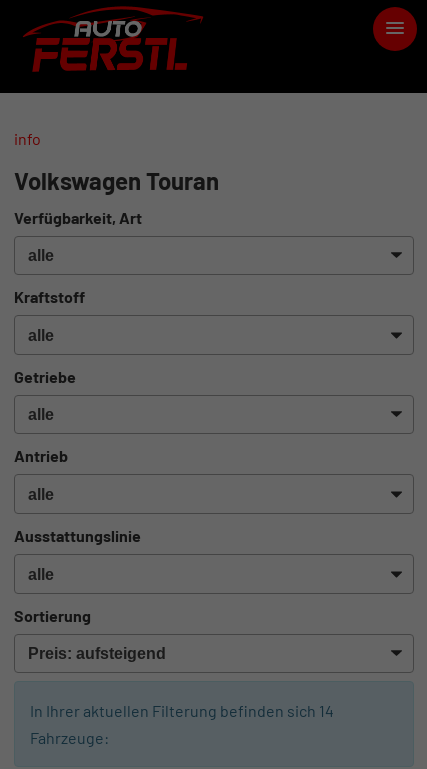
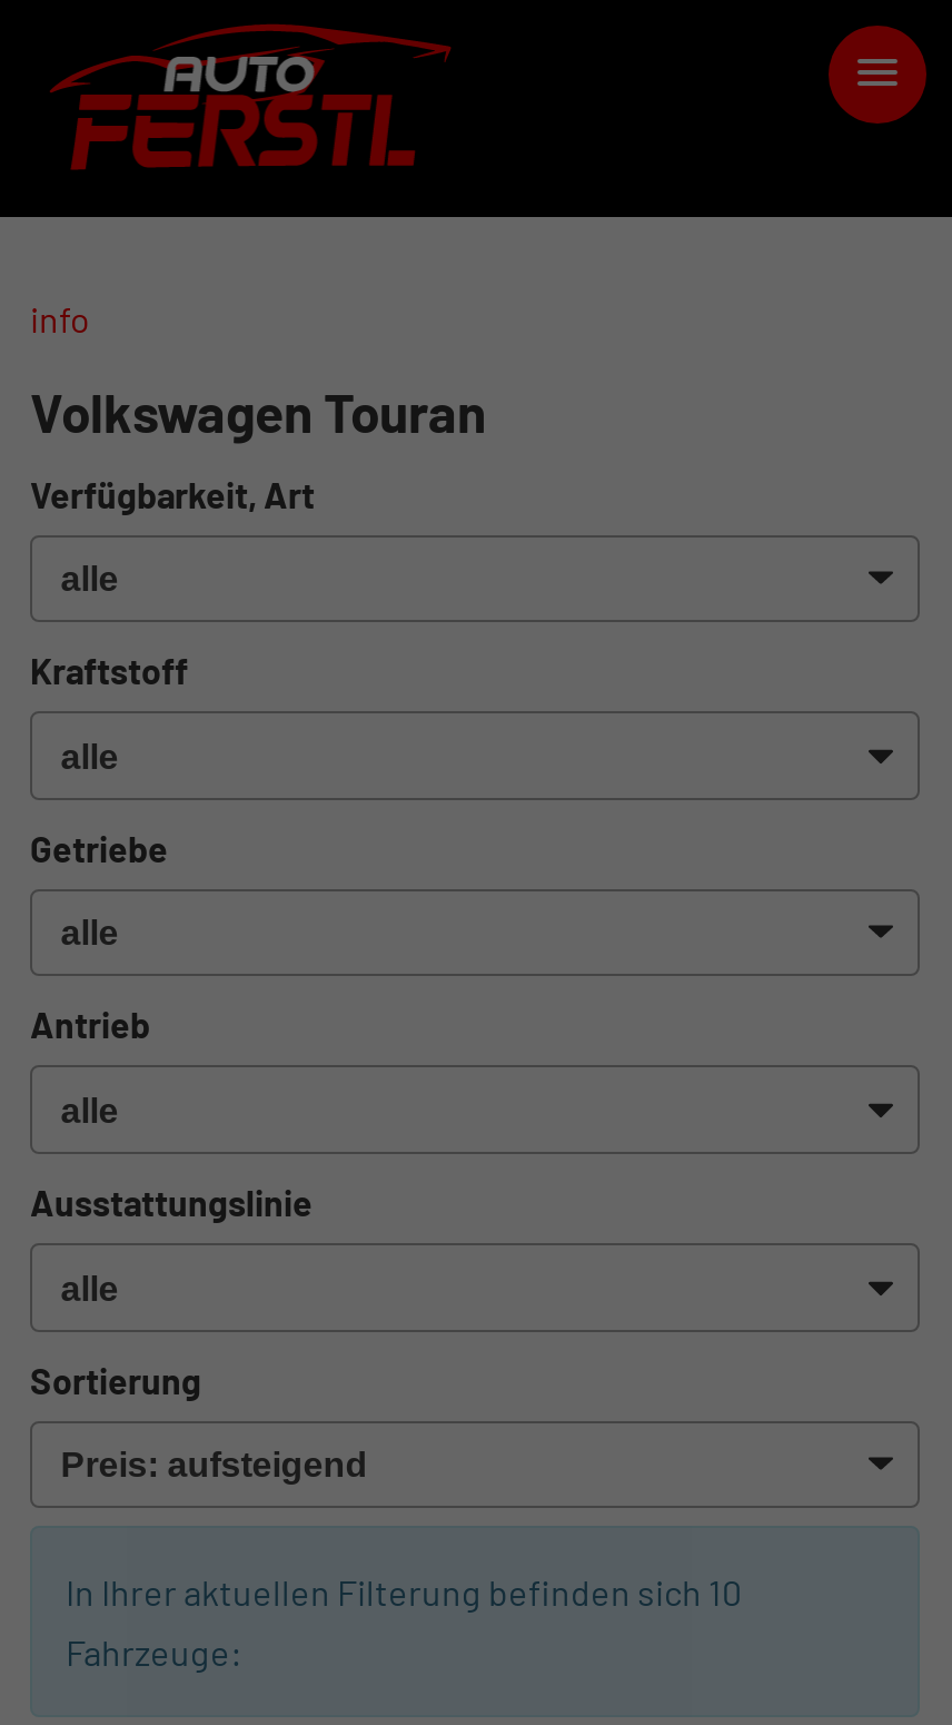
[30,701,334,720] In Ihrer aktuellen Filterung befinden sich 14 -> [66,1571,742,1613] In Ihrer aktuellen Filterung befinden sich 10

